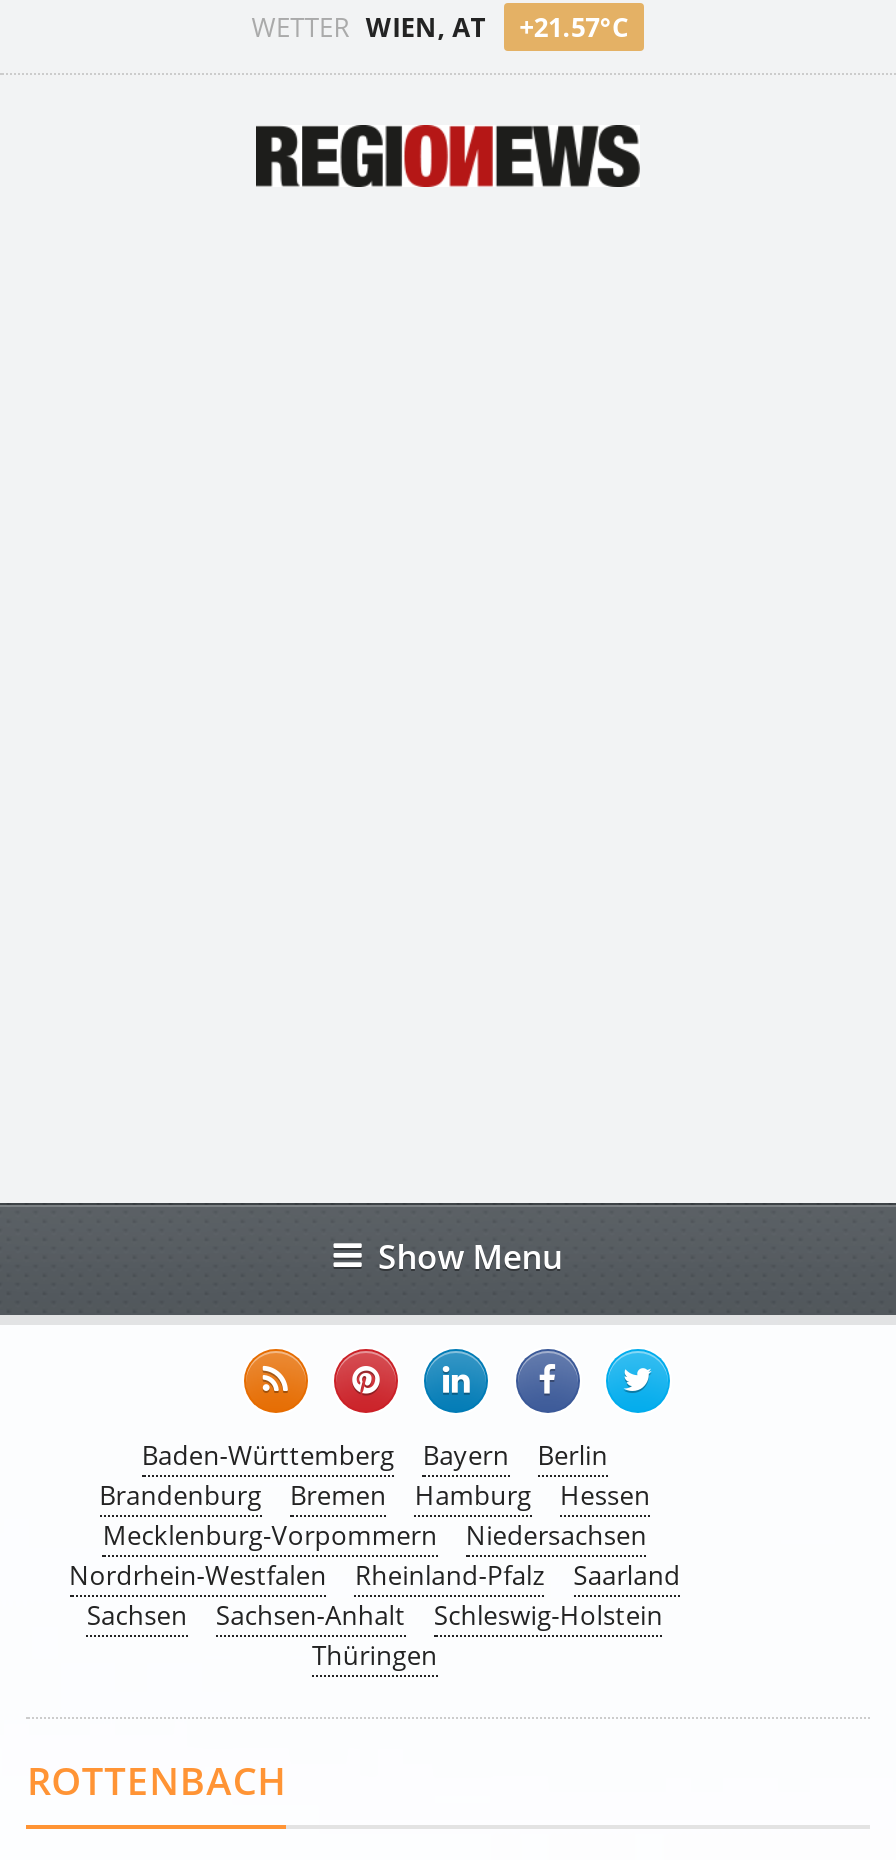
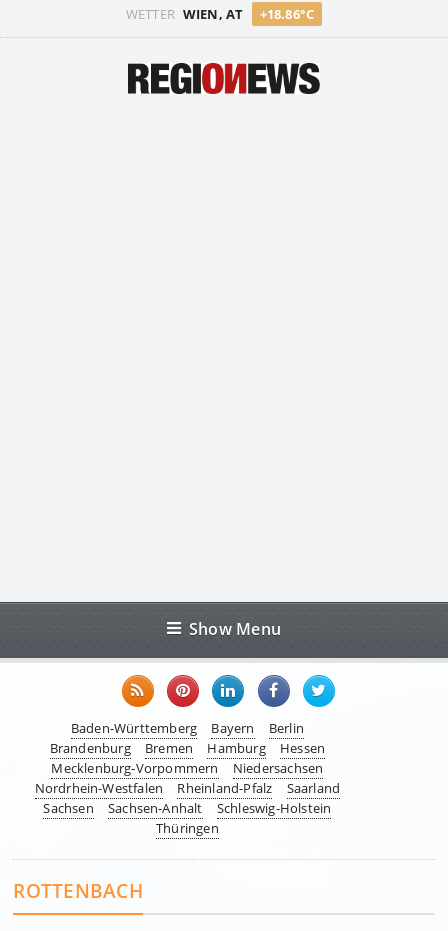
[519,9,628,45] +21.57°C -> [260,5,314,23] +18.86°C

